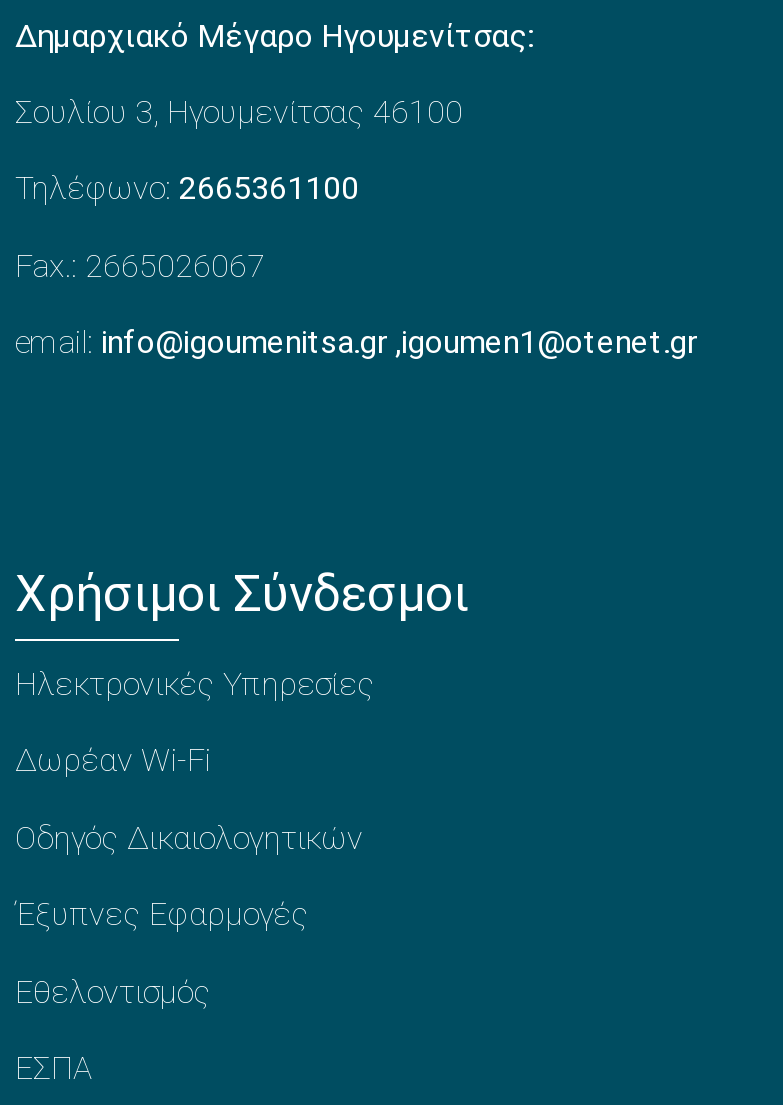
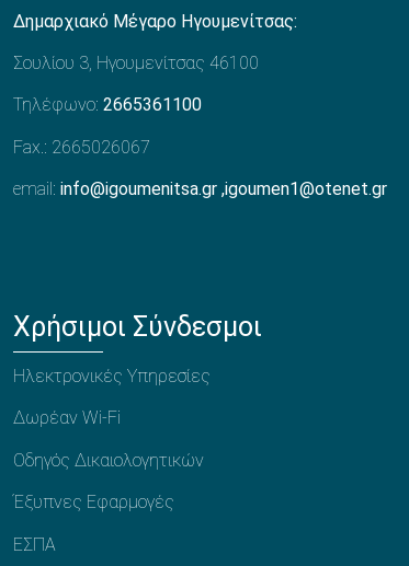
[15,972,211,1010] Εθελοντισμός -> none

